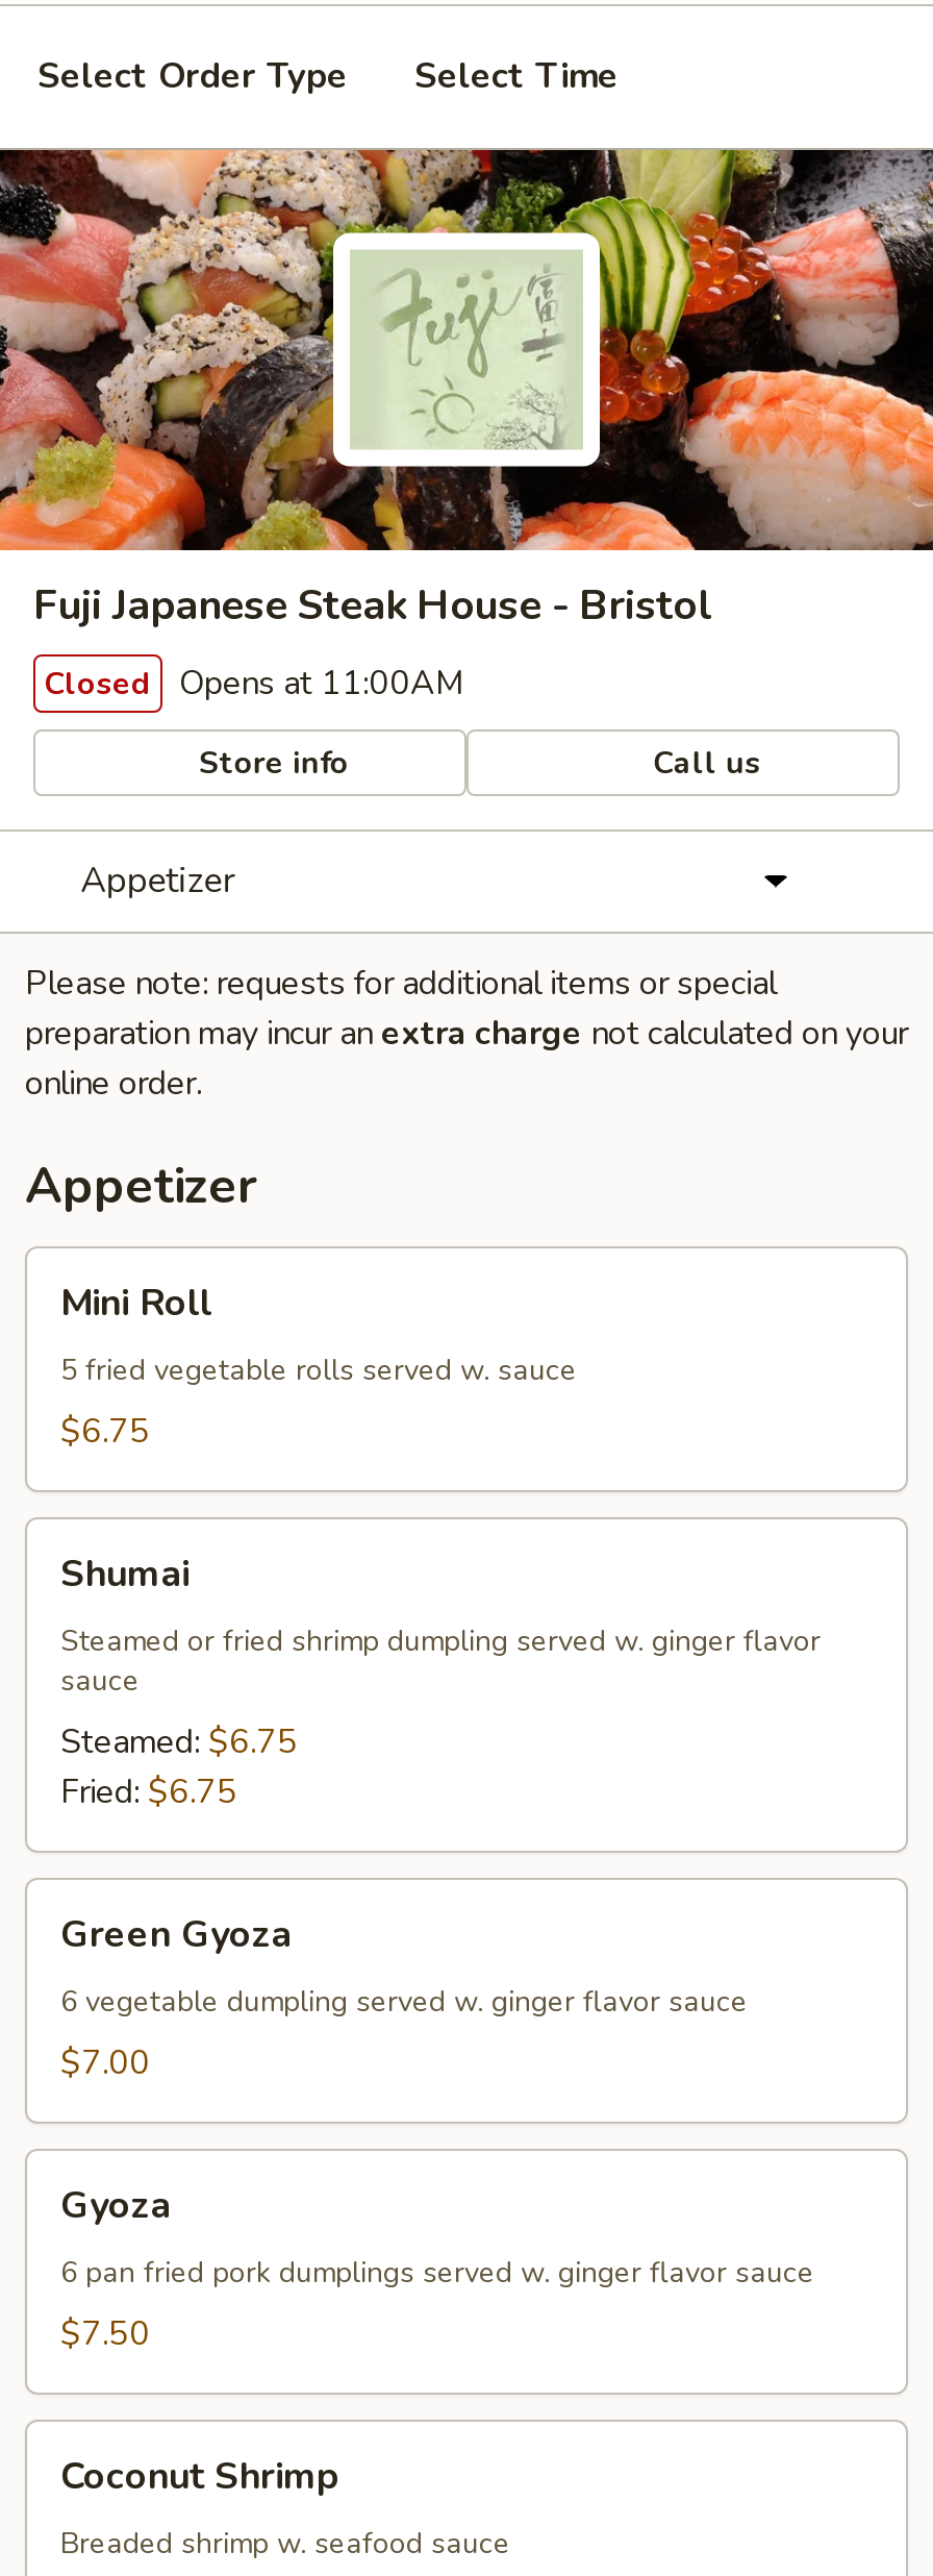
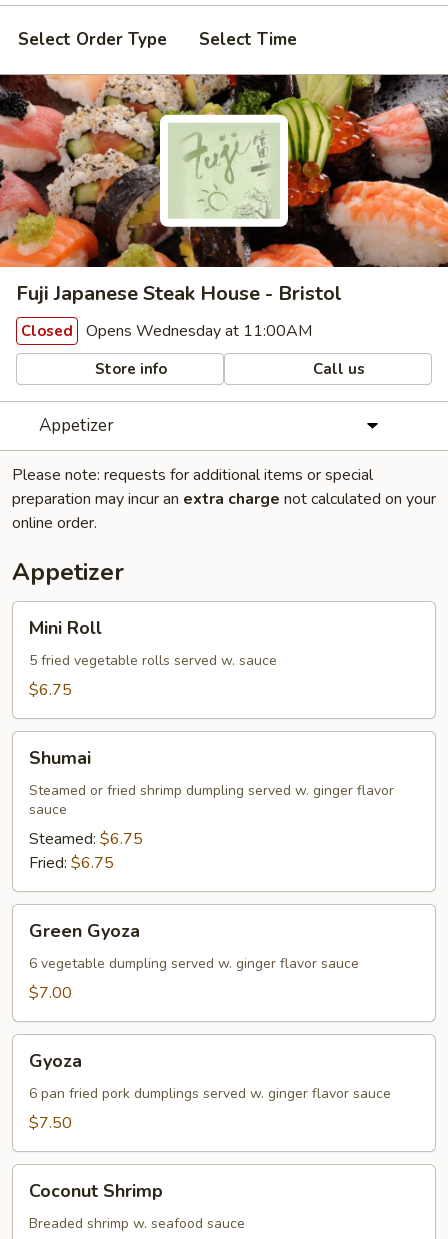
[44,661,464,707] Closed Opens at 11:00AM -> [21,320,312,342] Closed Opens Wednesday at 11:00AM

